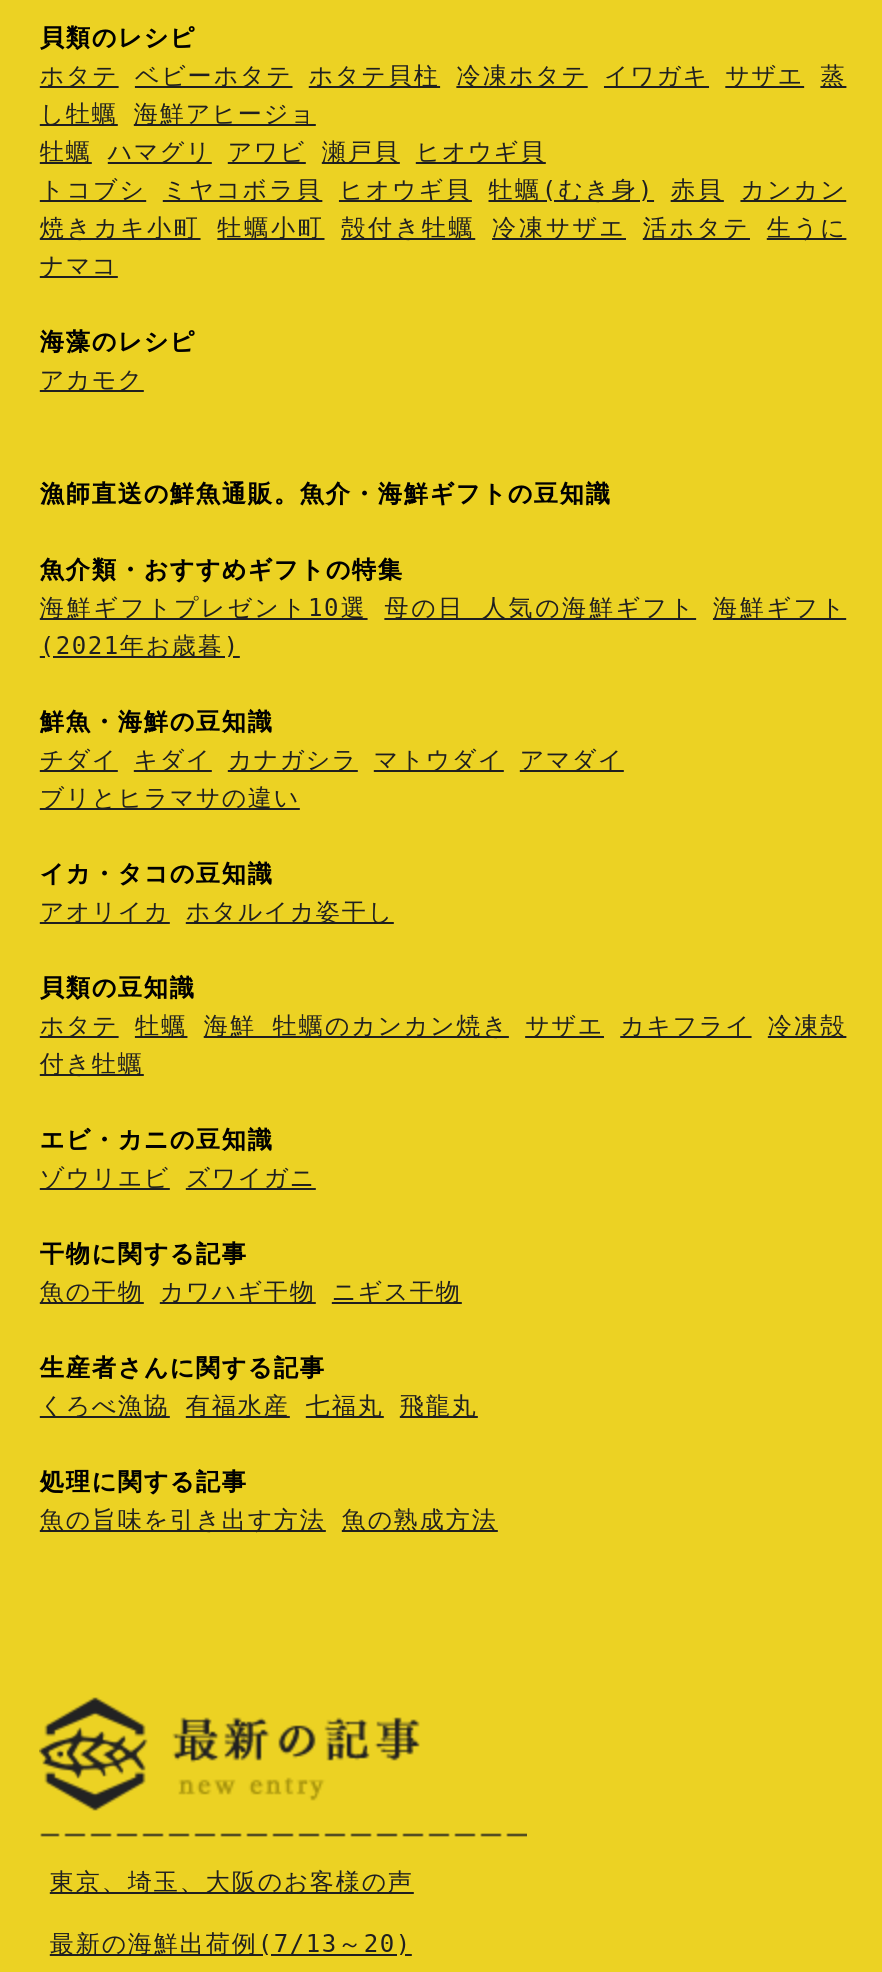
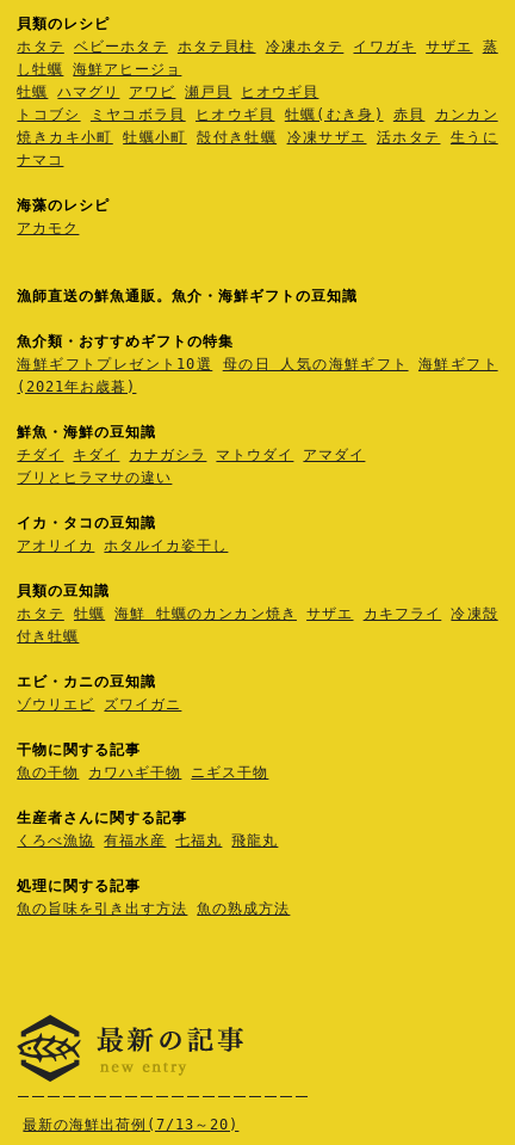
[50,1869,414,1897] 東京、埼玉、大阪のお客様の声 -> none

